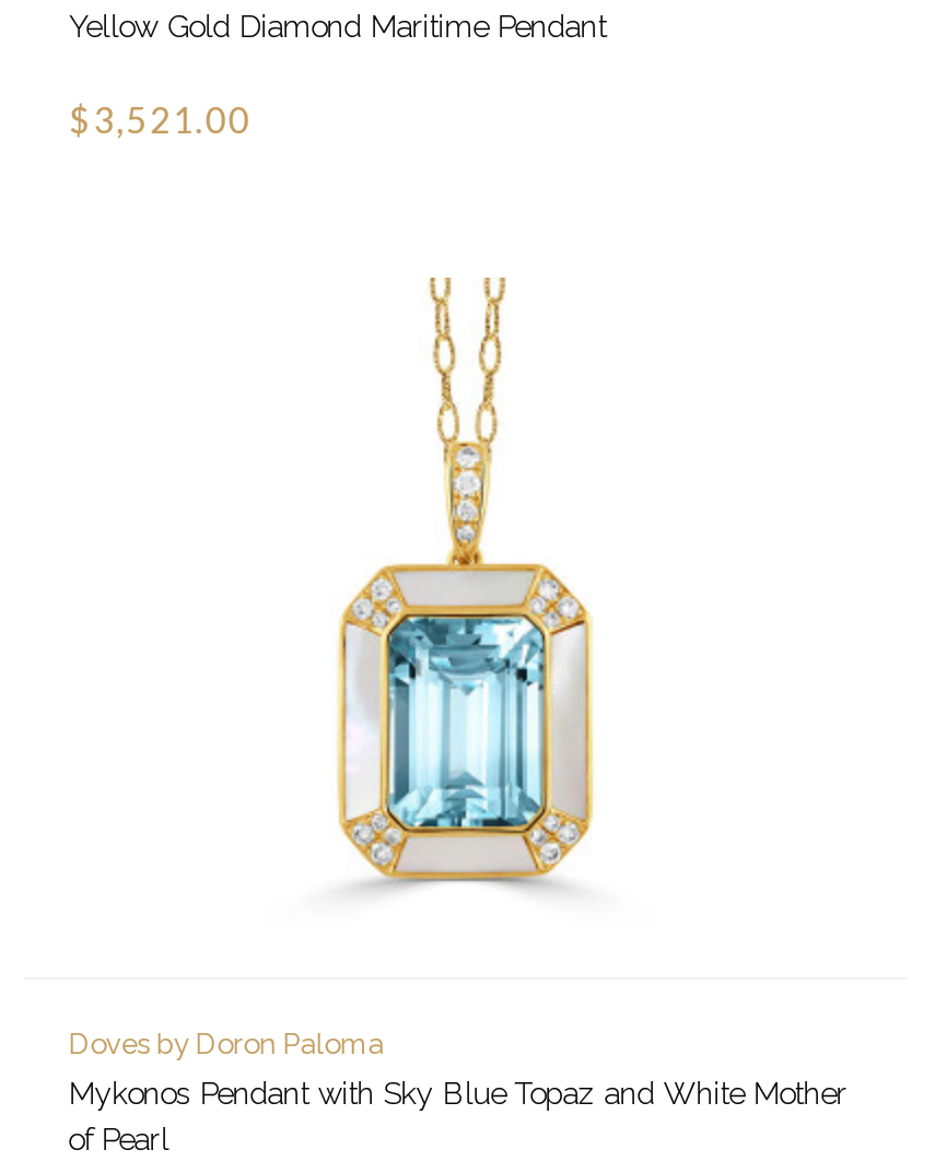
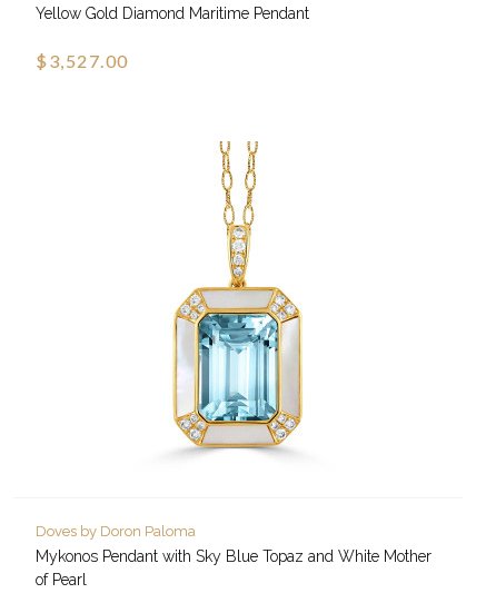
[69,99,251,141] $3,521.00 -> [36,50,129,72] $3,527.00

